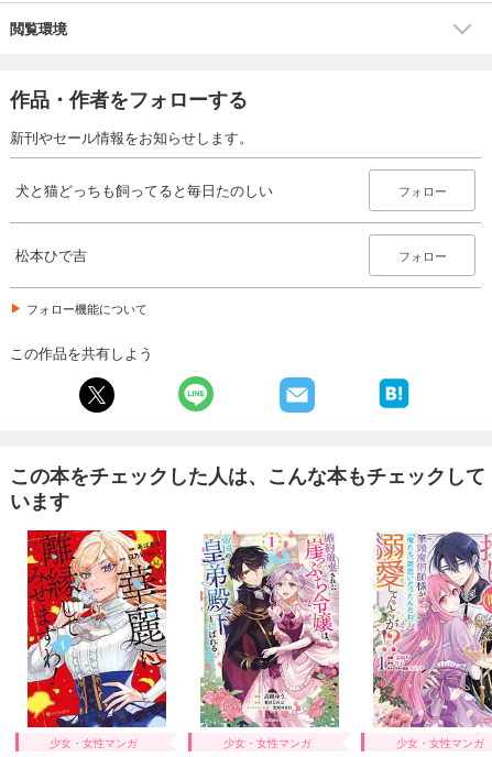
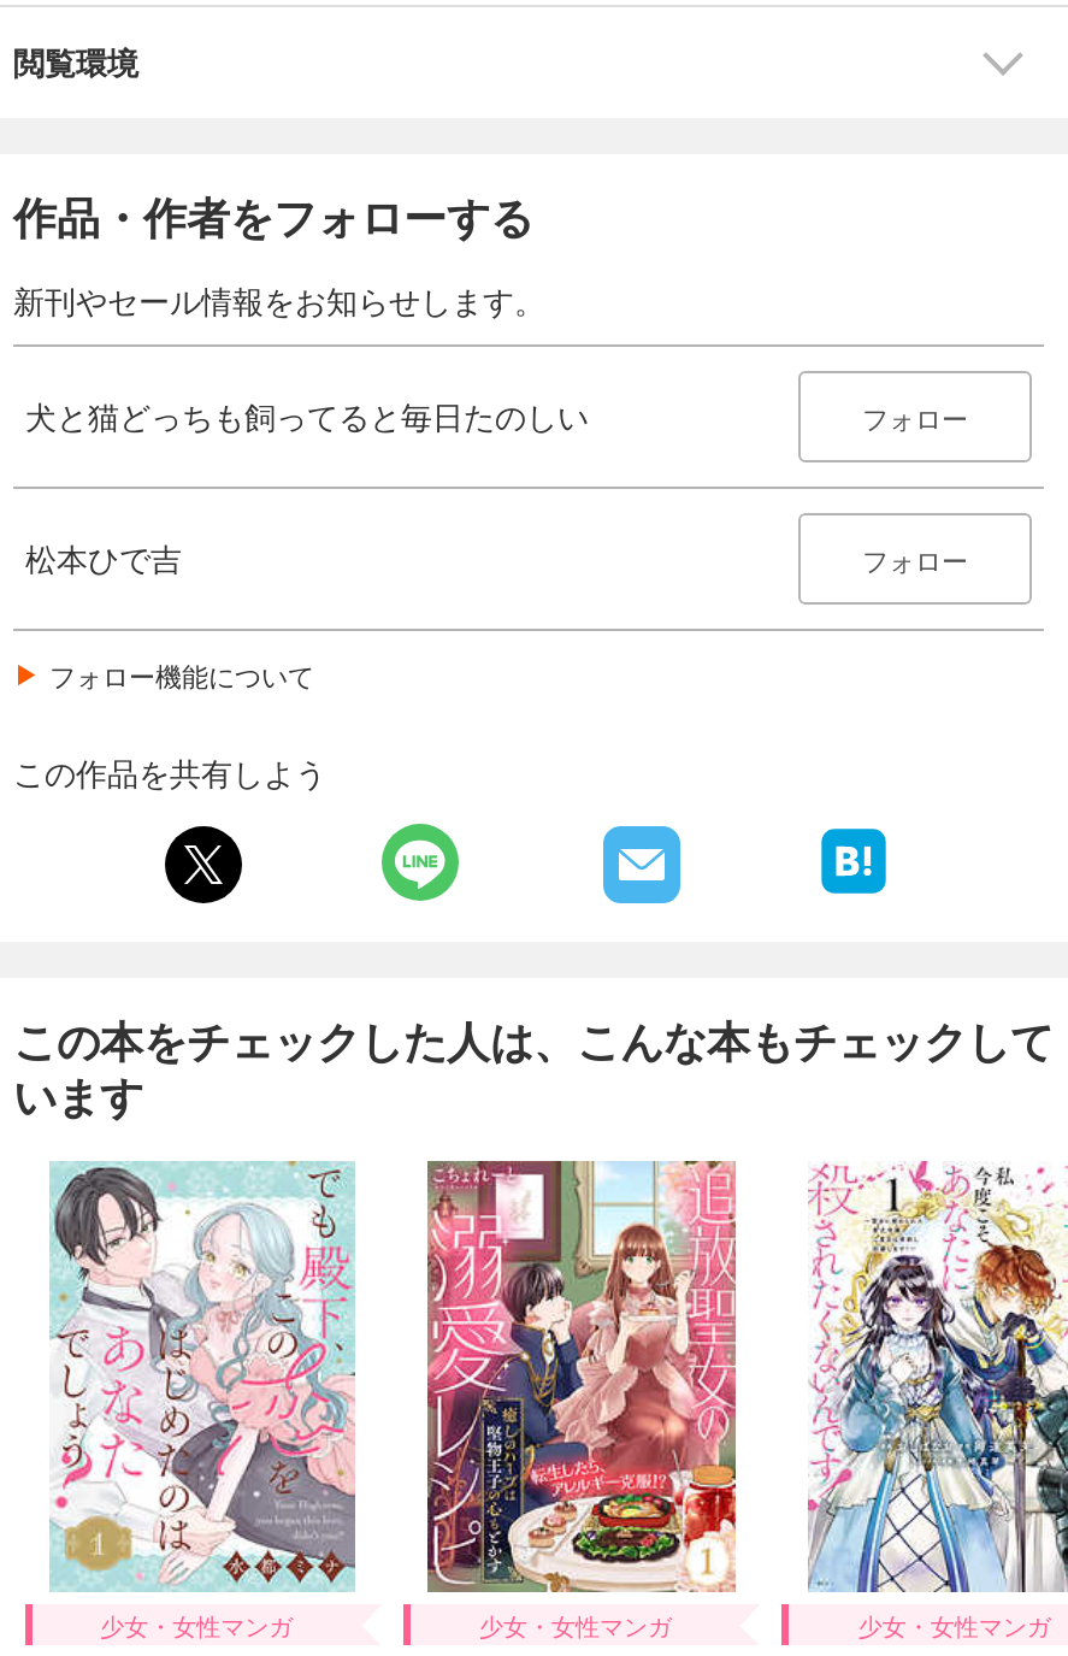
[26,529,167,728] [image] -> [49,1161,358,1592] [image]
[199,530,340,728] [image] -> [425,1159,738,1595] [image]
[372,531,489,728] [image] -> [806,1159,1061,1595] [image]

